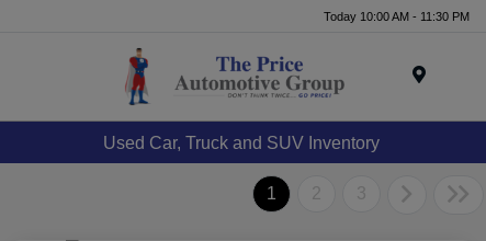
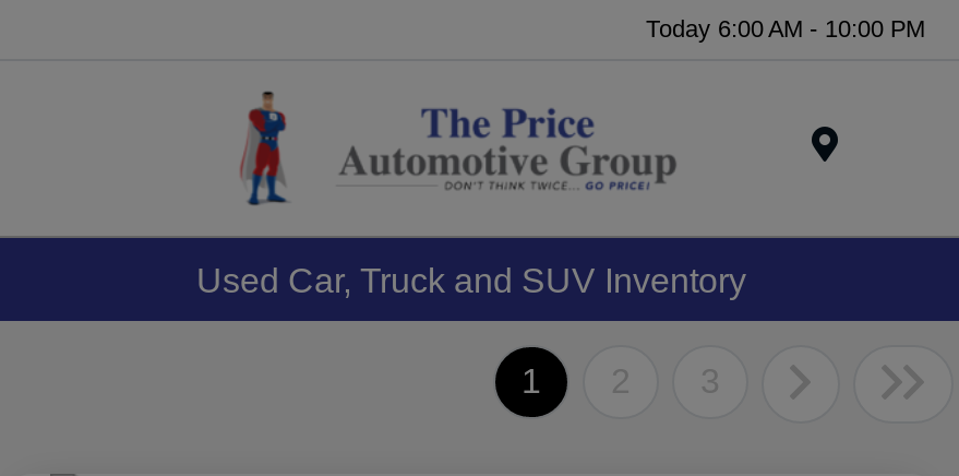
[324,9,470,22] Today 10:00 AM - 11:30 PM -> [646,14,925,40] Today 6:00 AM - 10:00 PM

